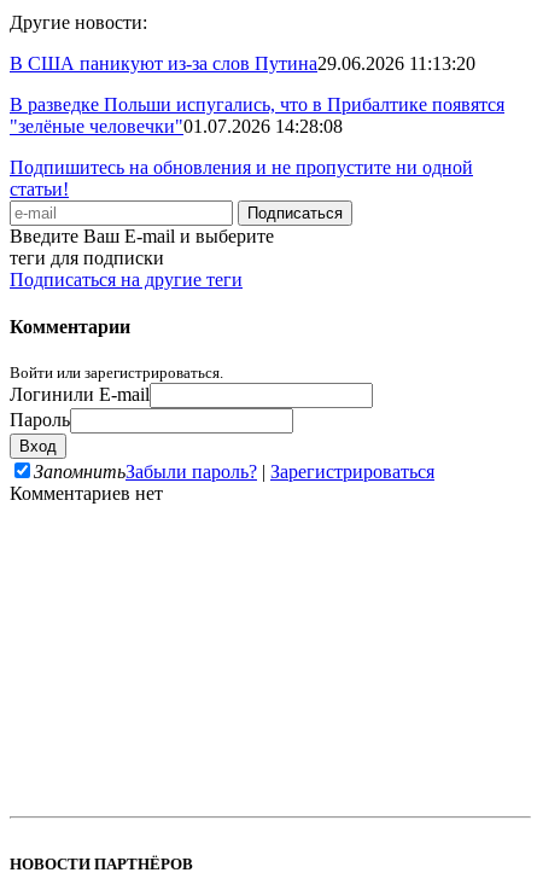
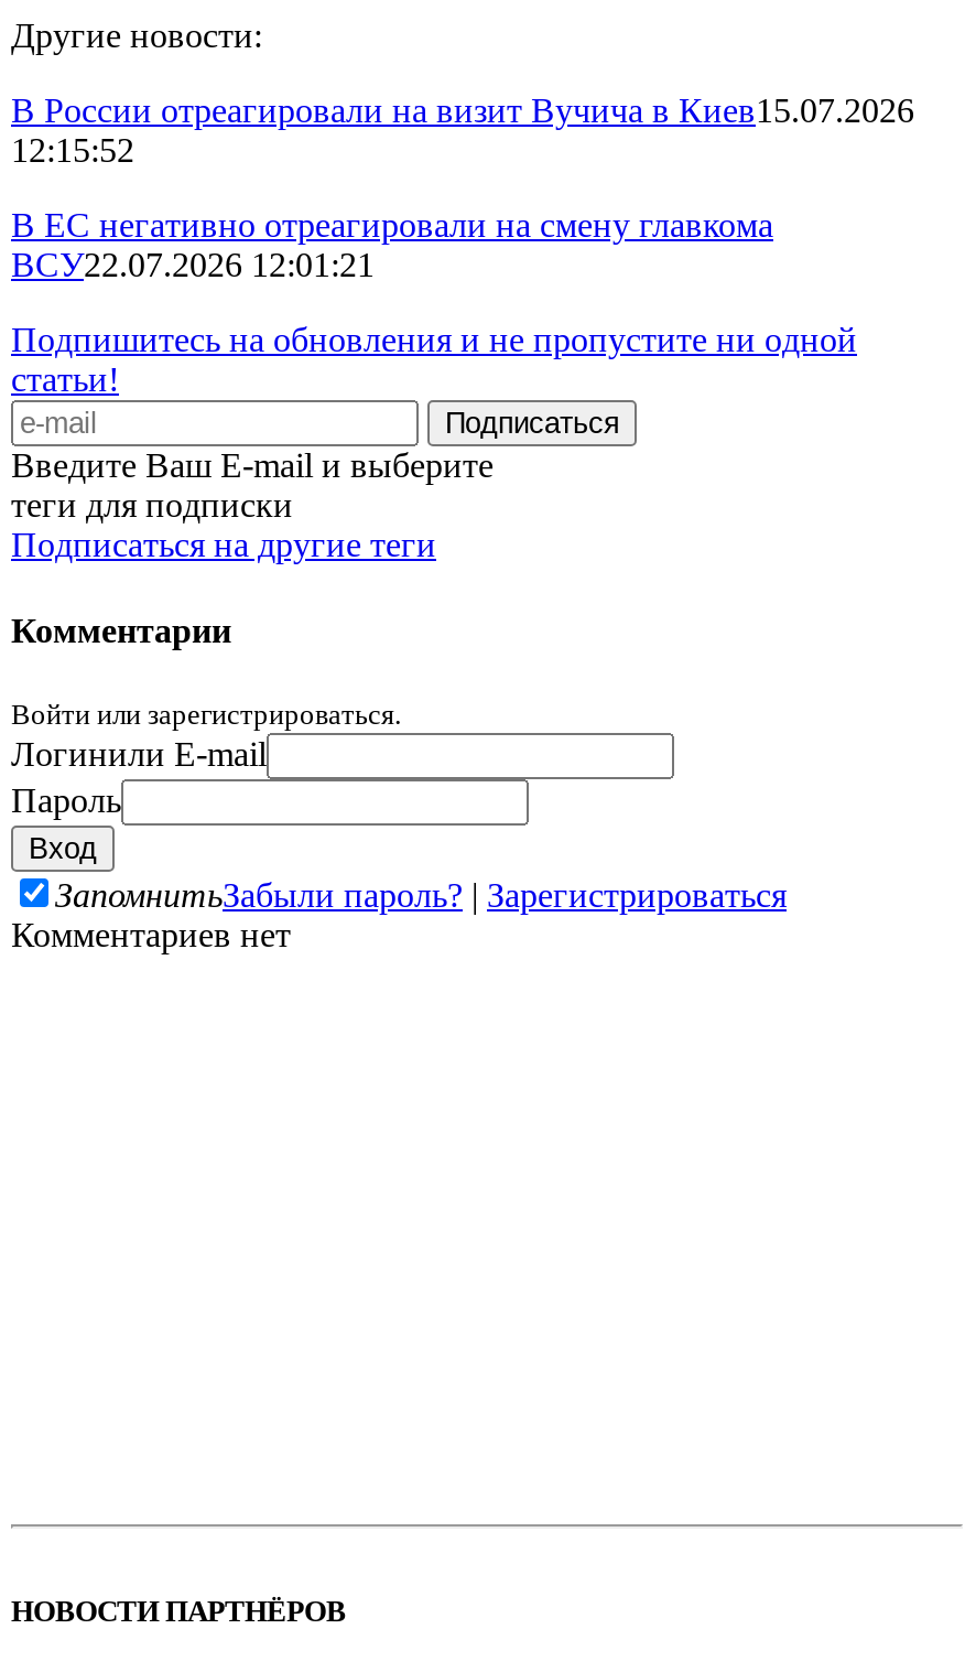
[10,53,475,74] В США паникуют из-за слов Путина29.06.2026 11:13:20 -> [11,91,914,168] В России отреагировали на визит Вучича в Киев15.07.2026 | 12:15:52
[10,94,504,136] В разведке Польши испугались, что в Прибалтике появятся | "зелёные человечки"01.07.2026 14:28:08 -> [11,206,773,283] В ЕС негативно отреагировали на смену главкома | ВСУ22.07.2026 12:01:21

